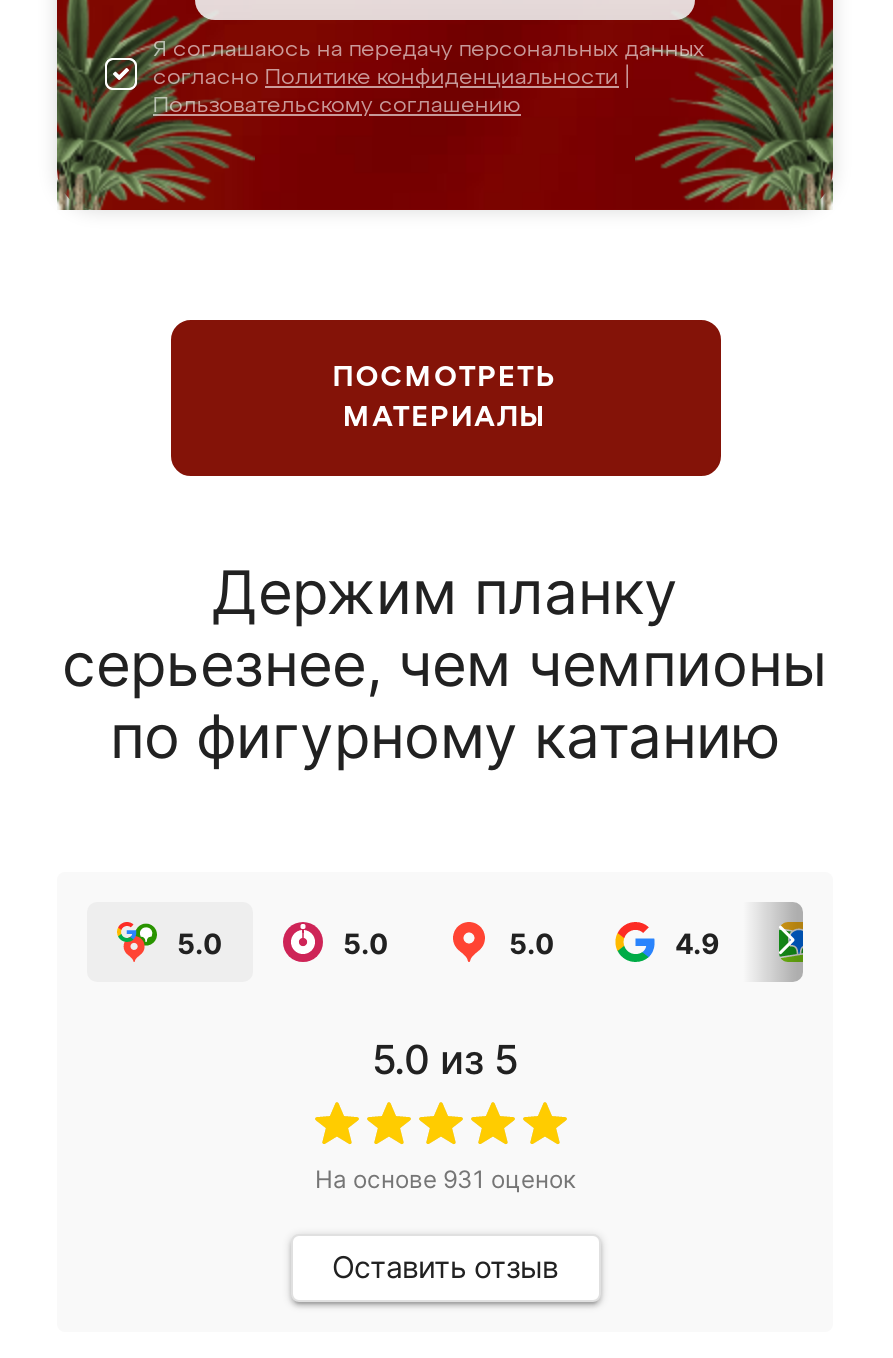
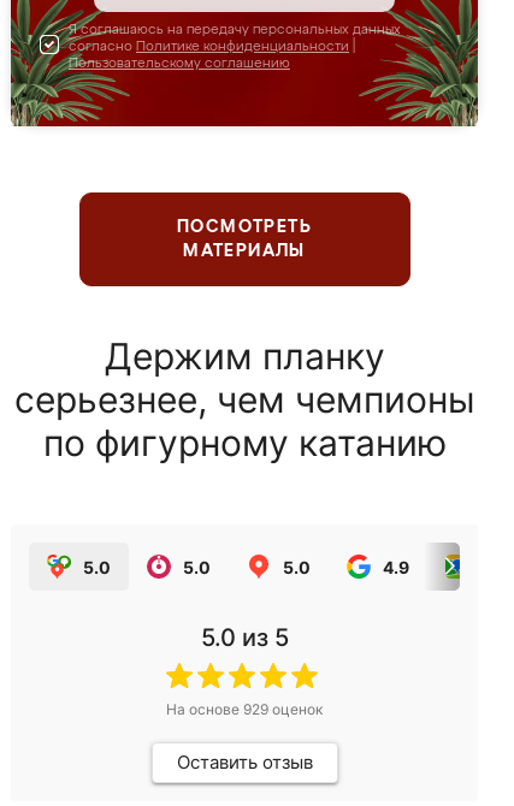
[315,1164,575,1194] На основе 931 оценок -> [166,700,323,718] На основе 929 оценок

